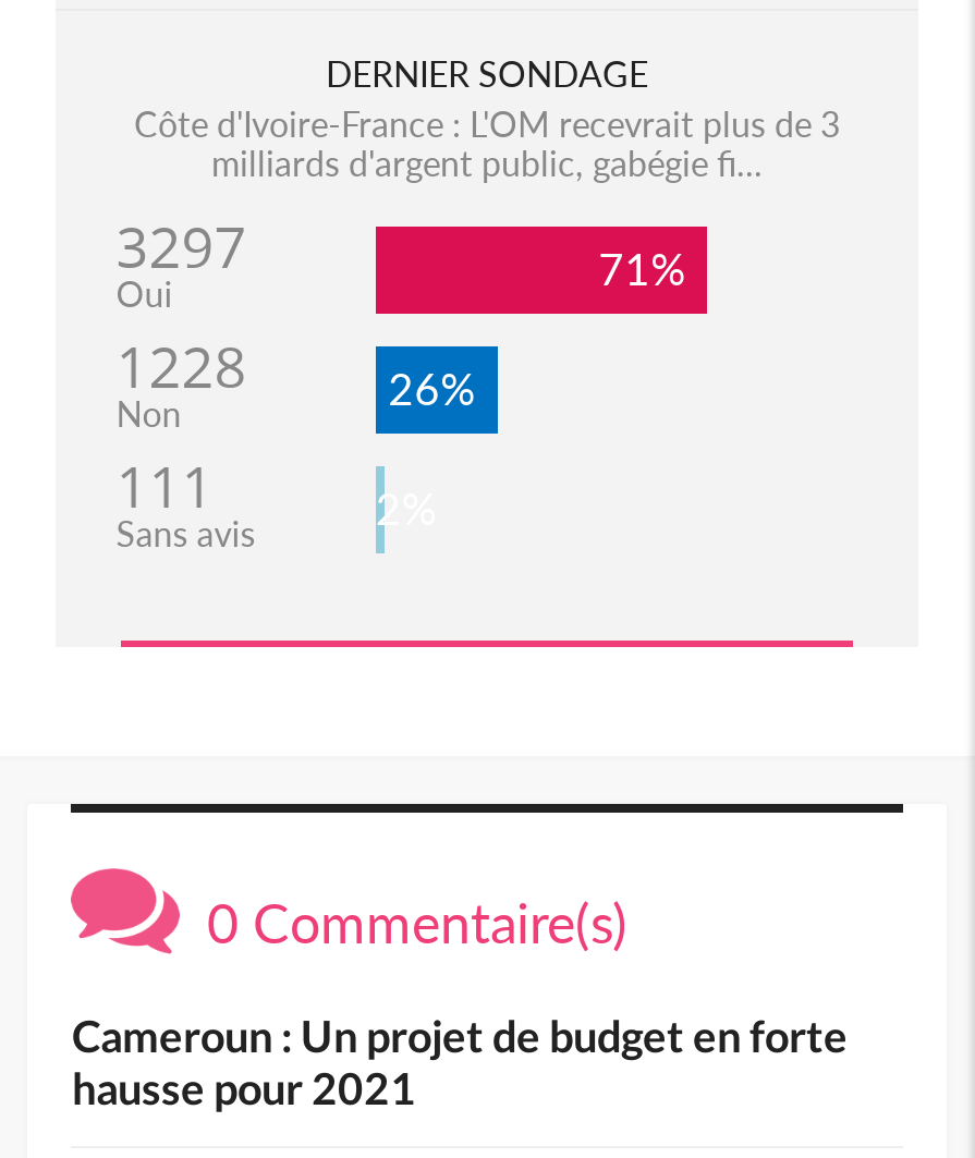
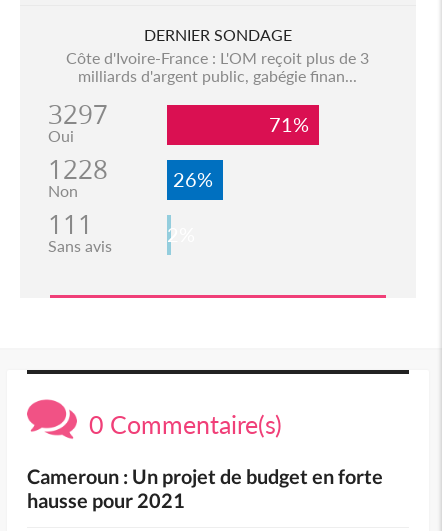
[134,102,840,144] Côte d'Ivoire-France : L'OM recevrait plus de 3 -> [66,48,369,67] Côte d'Ivoire-France : L'OM reçoit plus de 3
[211,142,763,183] milliards d'argent public, gabégie fi... -> [78,66,357,85] milliards d'argent public, gabégie finan...

